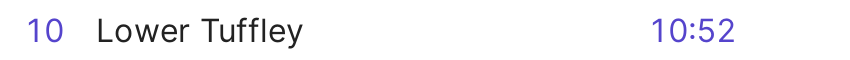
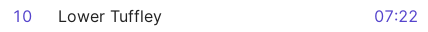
[648,10,736,50] 10:52 -> [374,6,418,26] 07:22

